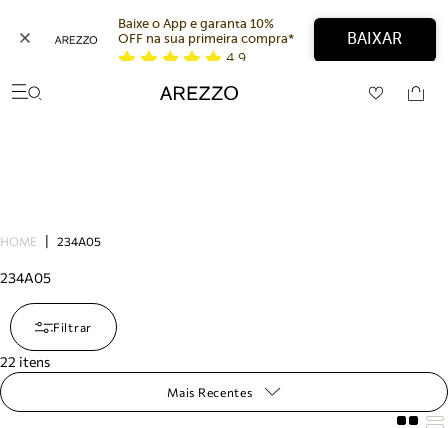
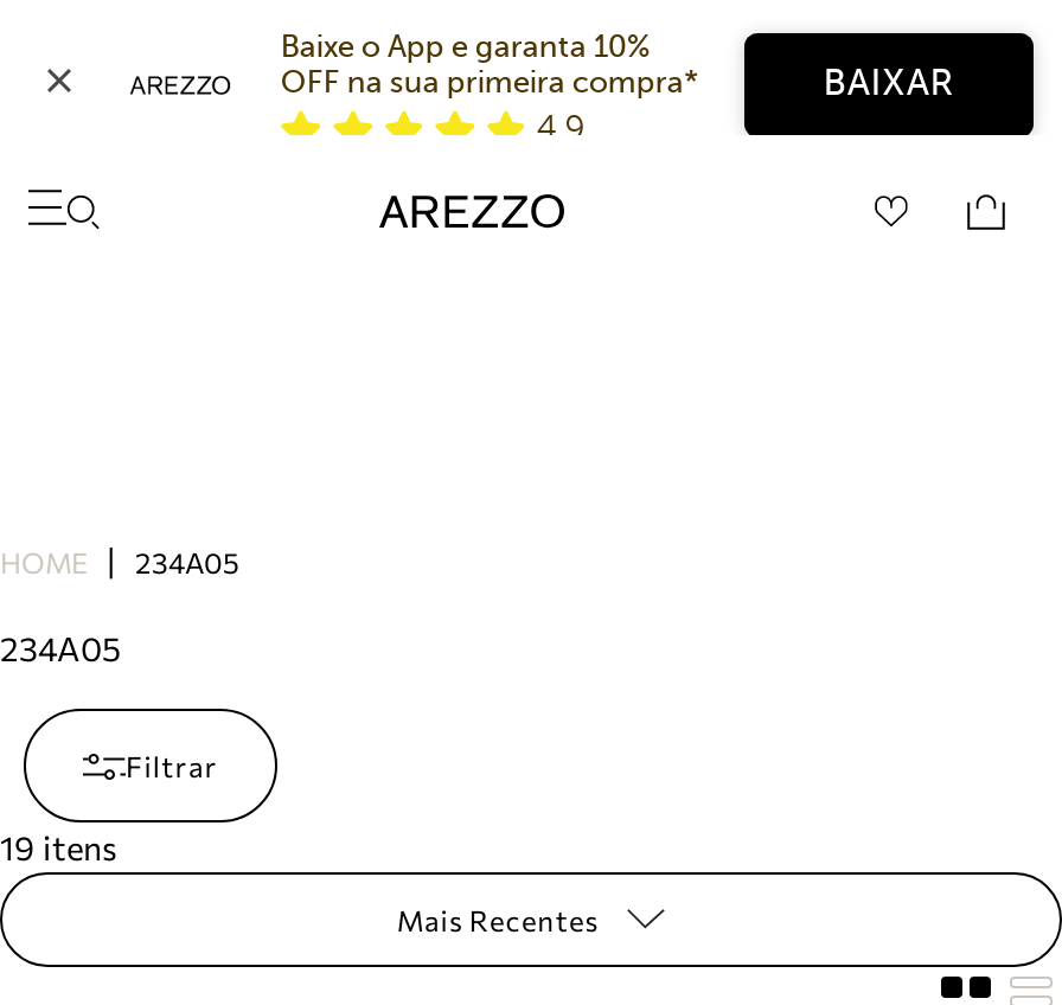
[0,353,50,370] 22 itens -> [0,827,116,868] 19 itens

